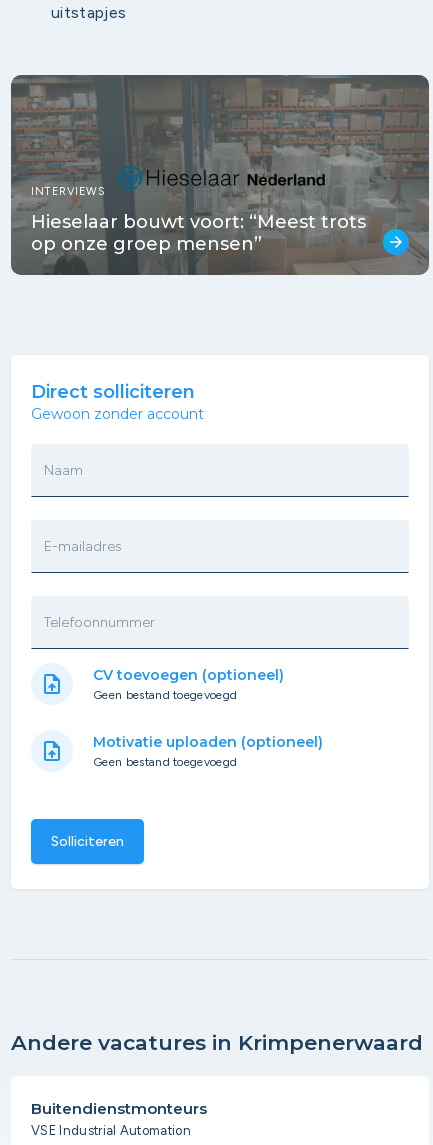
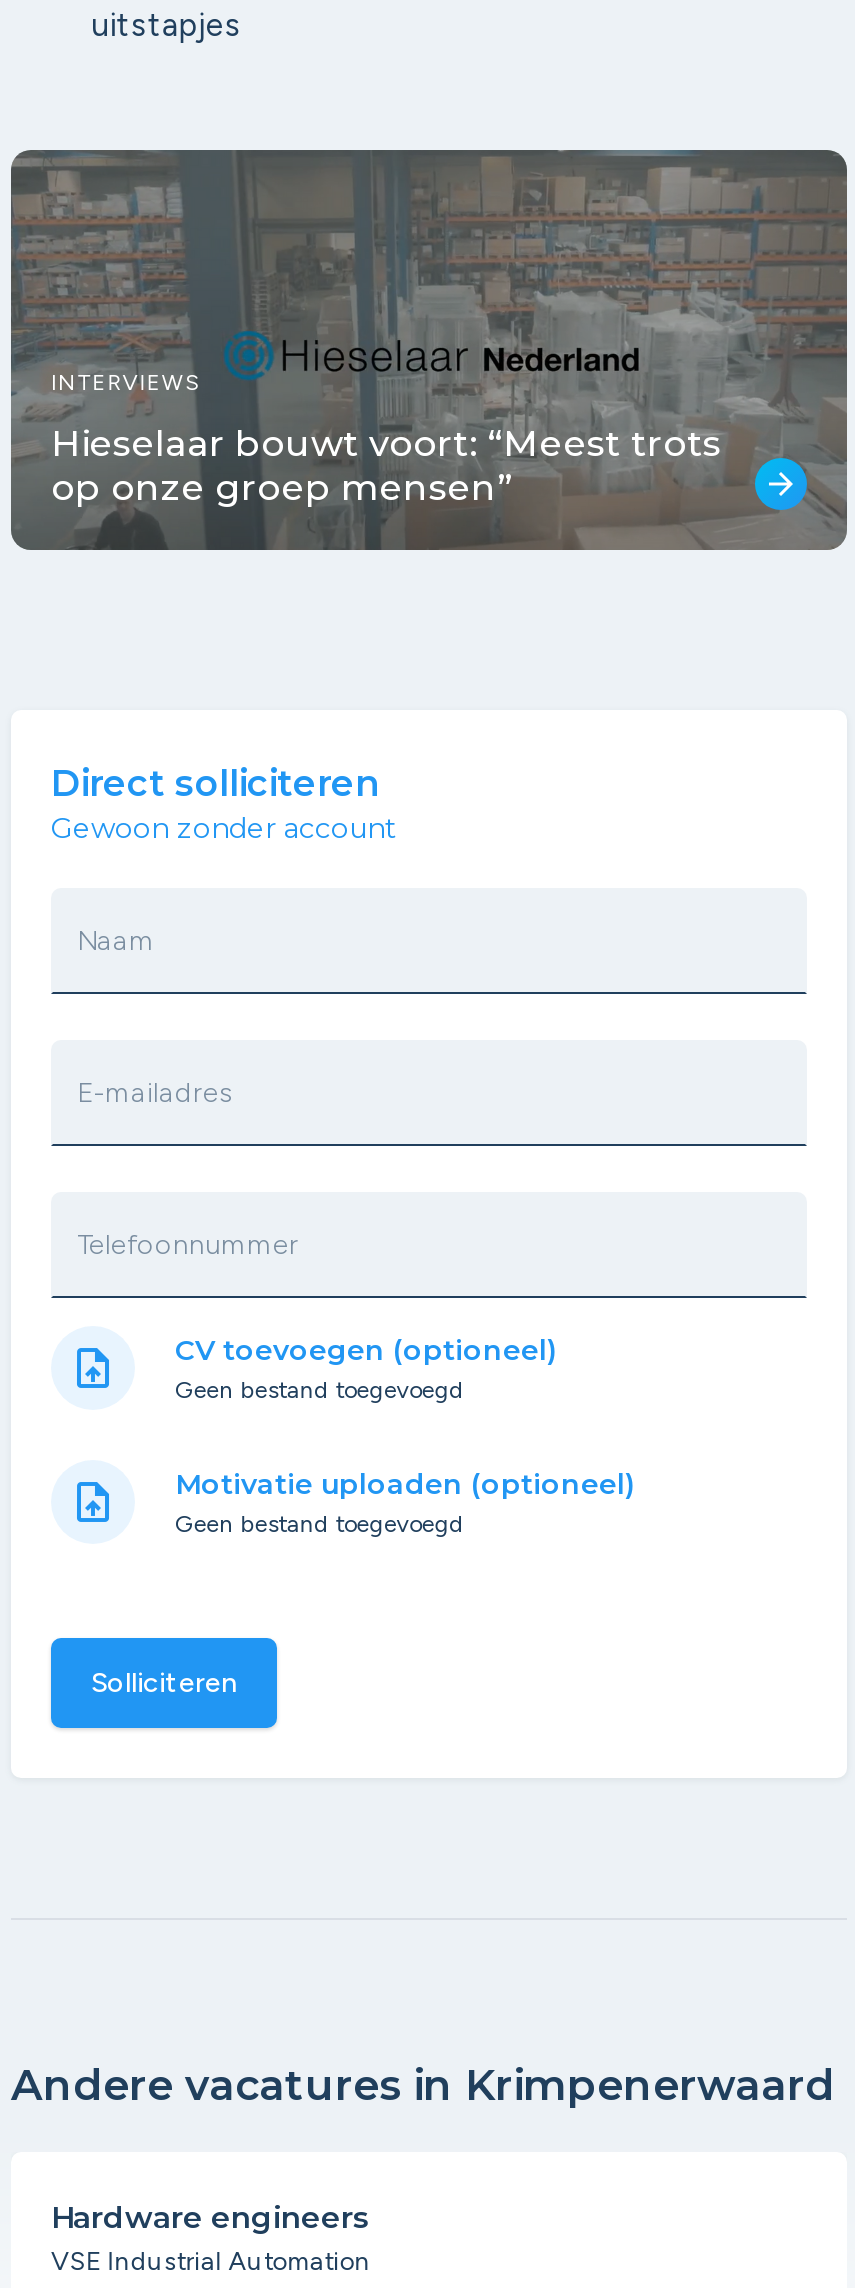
[31,1099,207,1118] Buitendienstmonteurs -> [51,2198,369,2236] Hardware engineers

